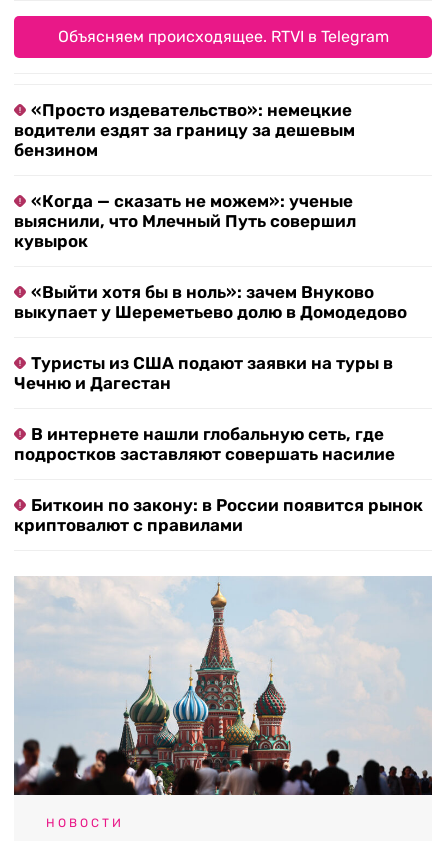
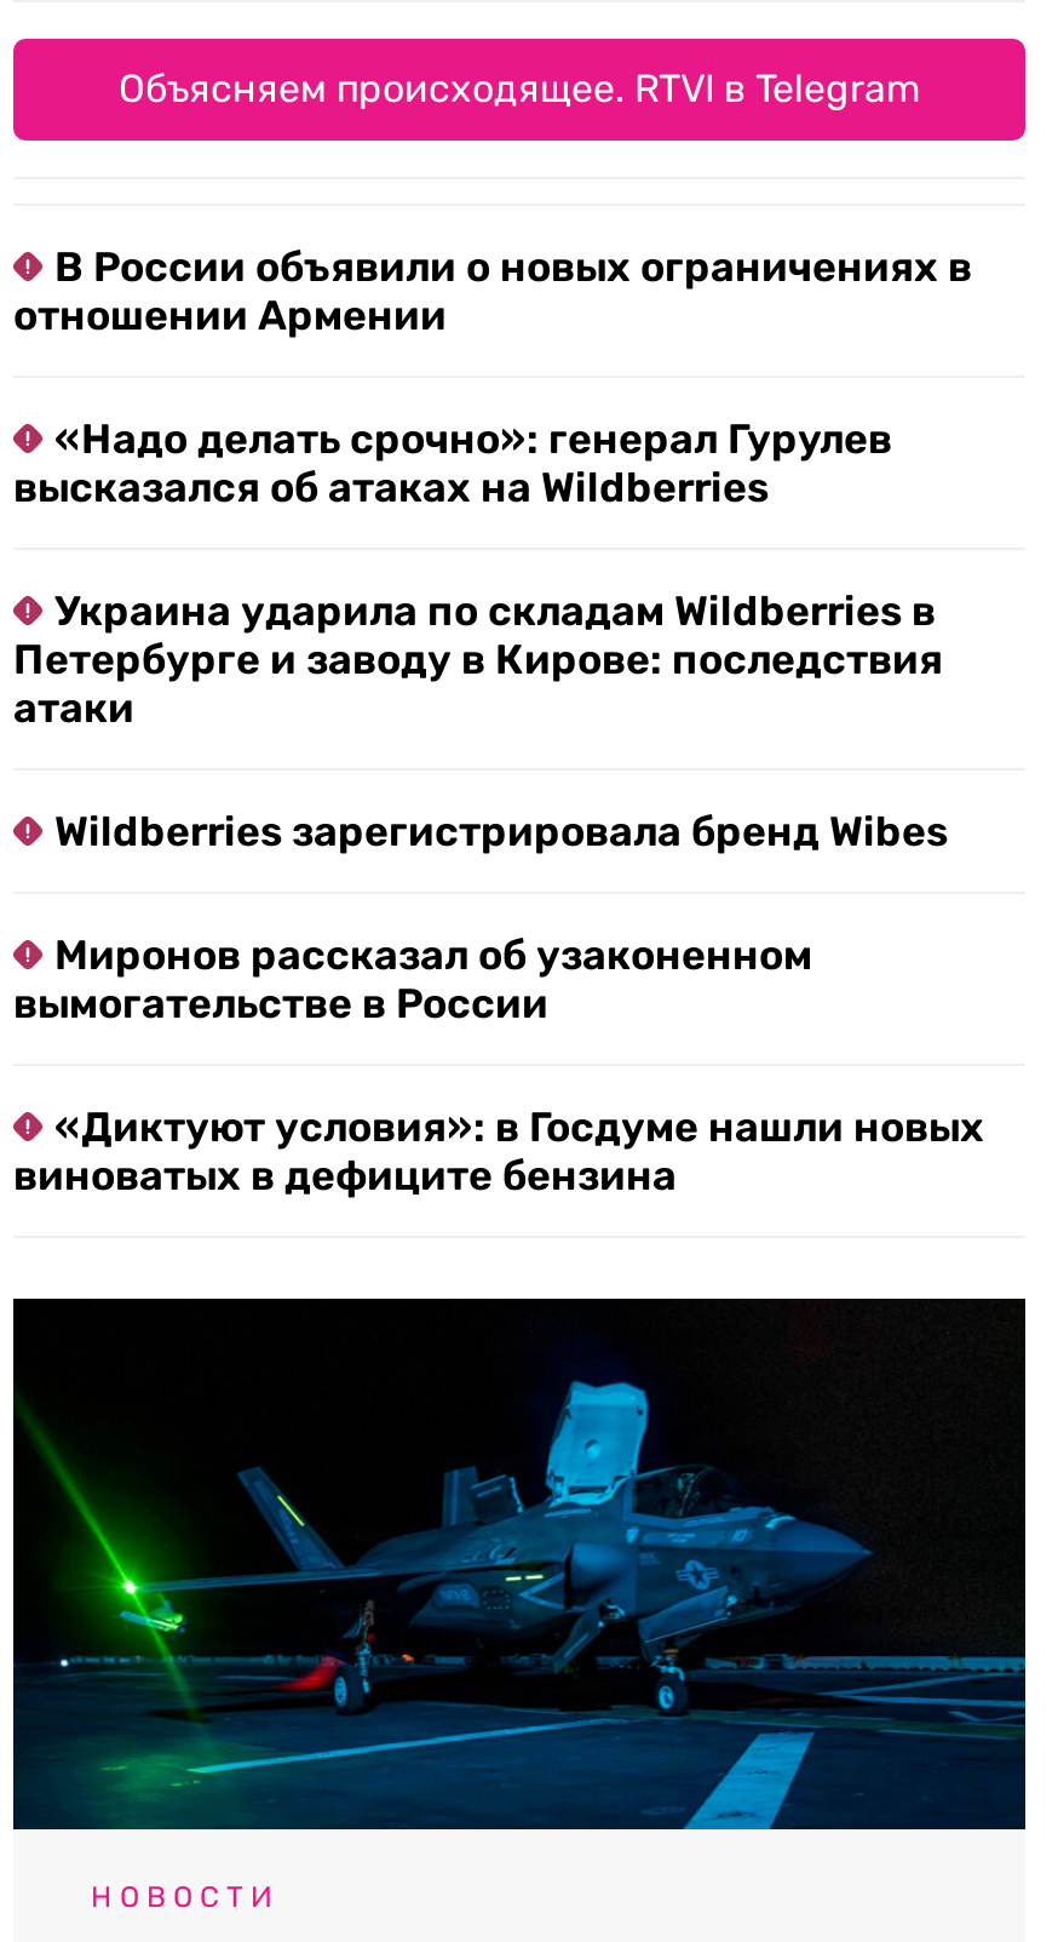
[14,100,355,160] «Просто издевательство»: немецкие | водители ездят за границу за дешевым | бензином -> [13,243,972,339] В России объявили о новых ограничениях в | отношении Армении
[14,191,356,251] «Когда — сказать не можем»: ученые | выяснили, что Млечный Путь совершил | кувырок -> [13,415,892,511] «Надо делать срочно»: генерал Гурулев | высказался об атаках на Wildberries
[14,282,407,322] «Выйти хотя бы в ноль»: зачем Внуково | выкупает у Шереметьево долю в Домодедово -> [13,587,943,732] Украина ударила по складам Wildberries в | Петербурге и заводу в Кирове: последствия | атаки
[14,353,393,393] Туристы из США подают заявки на туры в | Чечню и Дагестан -> [54,807,948,856] Wildberries зарегистрировала бренд Wibes
[14,424,395,464] В интернете нашли глобальную сеть, где | подростков заставляют совершать насилие -> [13,931,812,1028] Миронов рассказал об узаконенном | вымогательстве в России
[14,495,423,535] Биткоин по закону: в России появится рынок | криптовалют с правилами -> [13,1103,984,1200] «Диктуют условия»: в Госдуме нашли новых | виноватых в дефиците бензина
[13,576,433,796] [image] -> [11,1296,1028,1832] [image]

